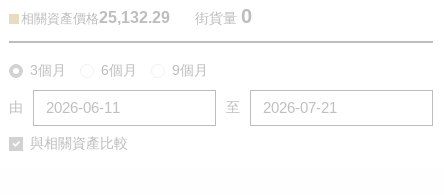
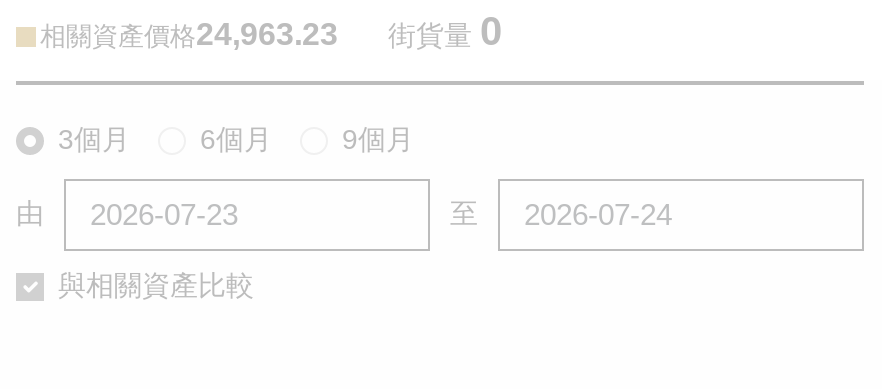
[21,9,170,26] 相關資產價格25,132.29 -> [40,17,338,51] 相關資產價格24,963.23

